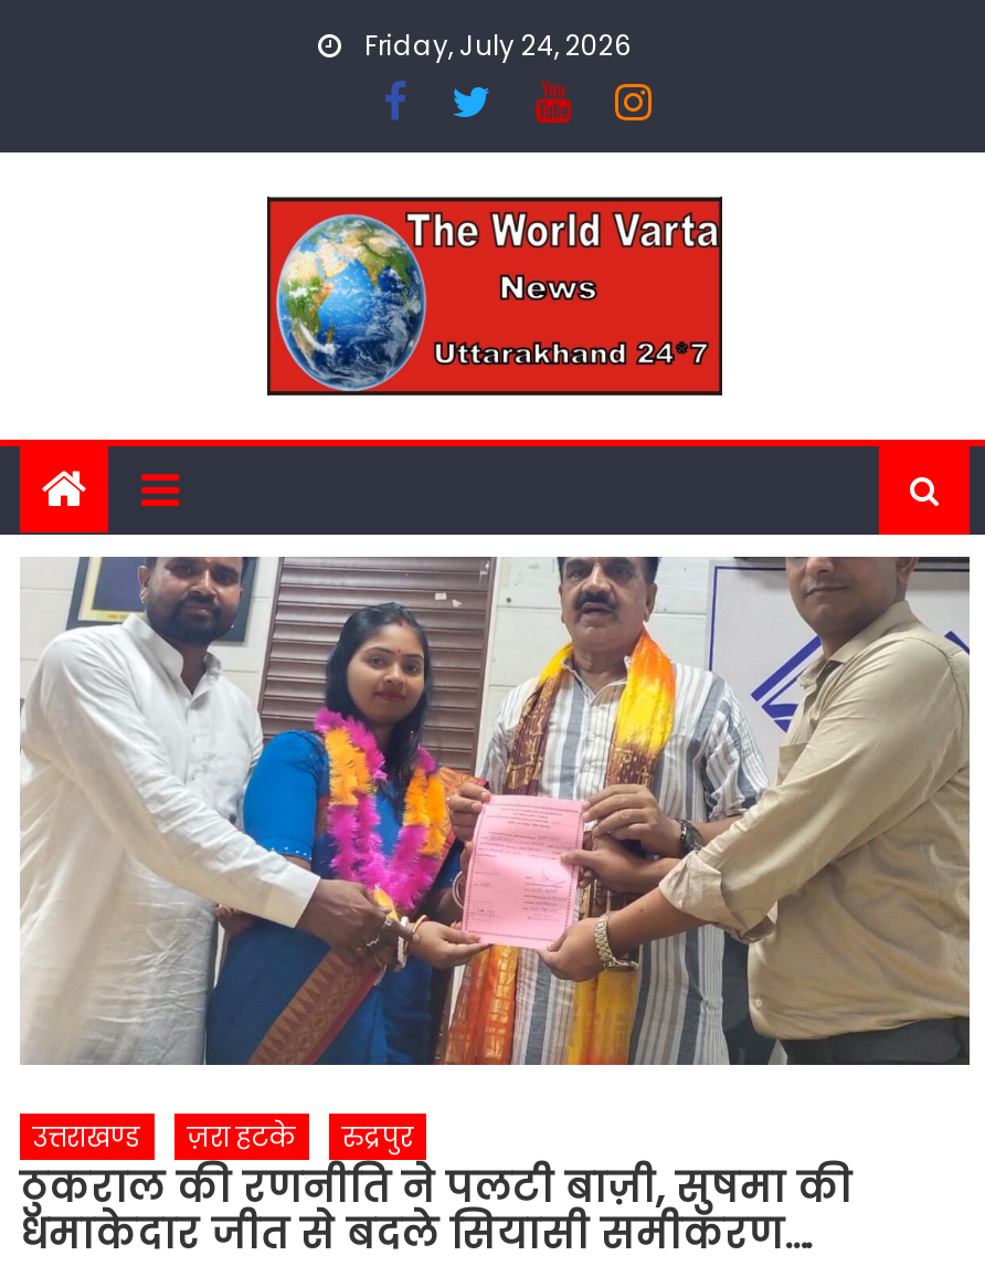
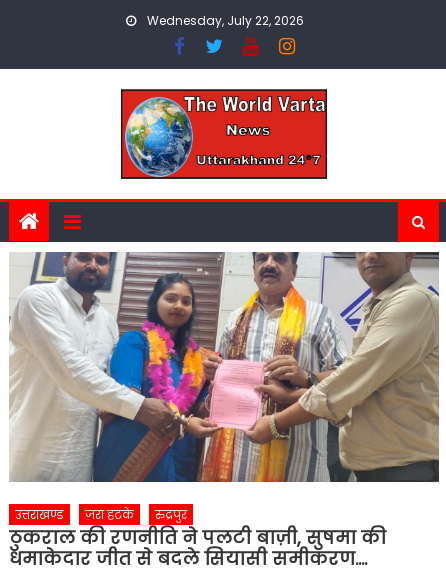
[358,27,632,64] Friday, July 24, 2026 -> [144,12,304,29] Wednesday, July 22, 2026

